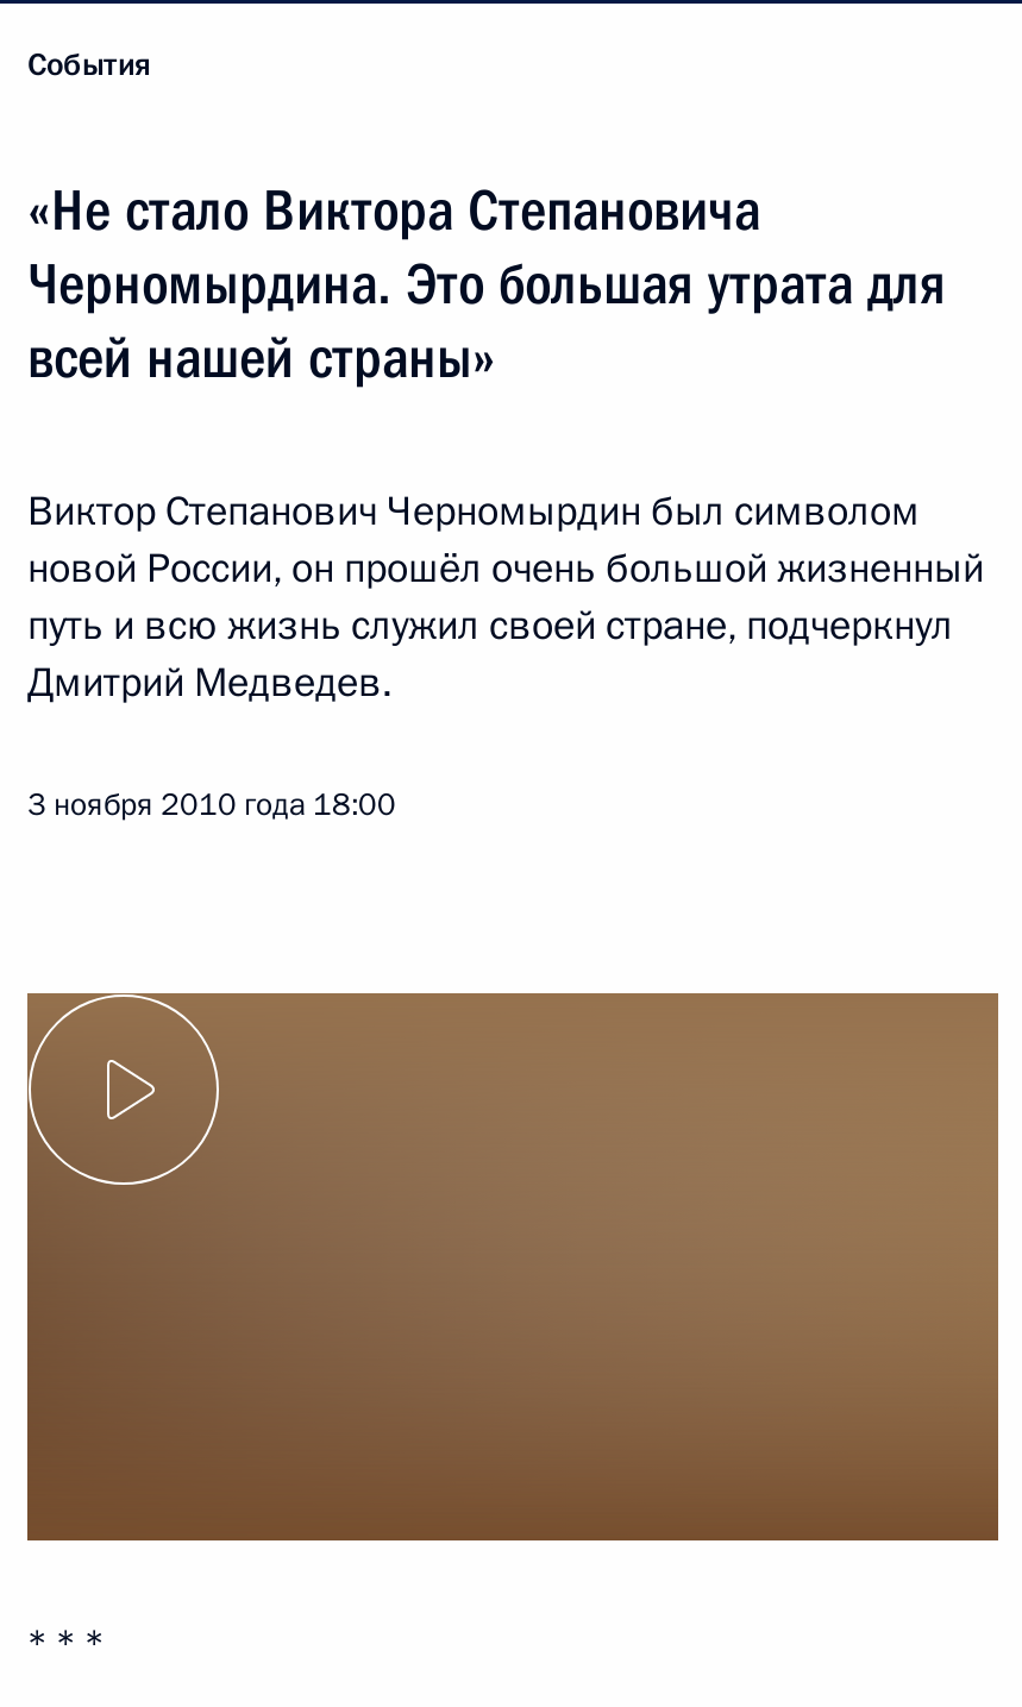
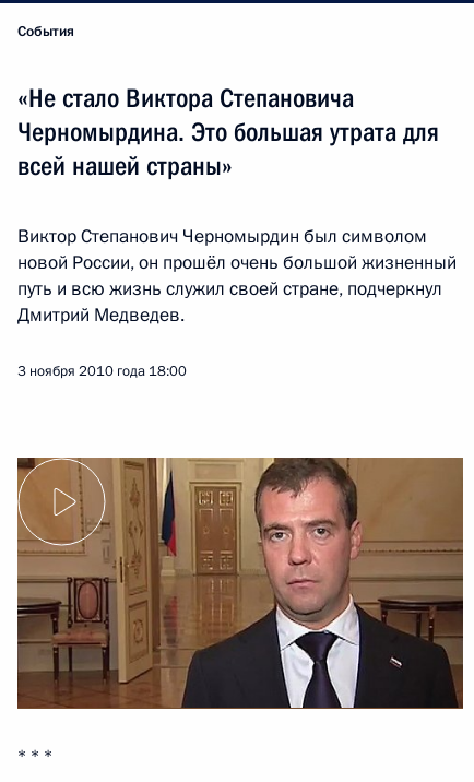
[25,991,1001,1540] [image] -> [17,457,464,709] [image]

